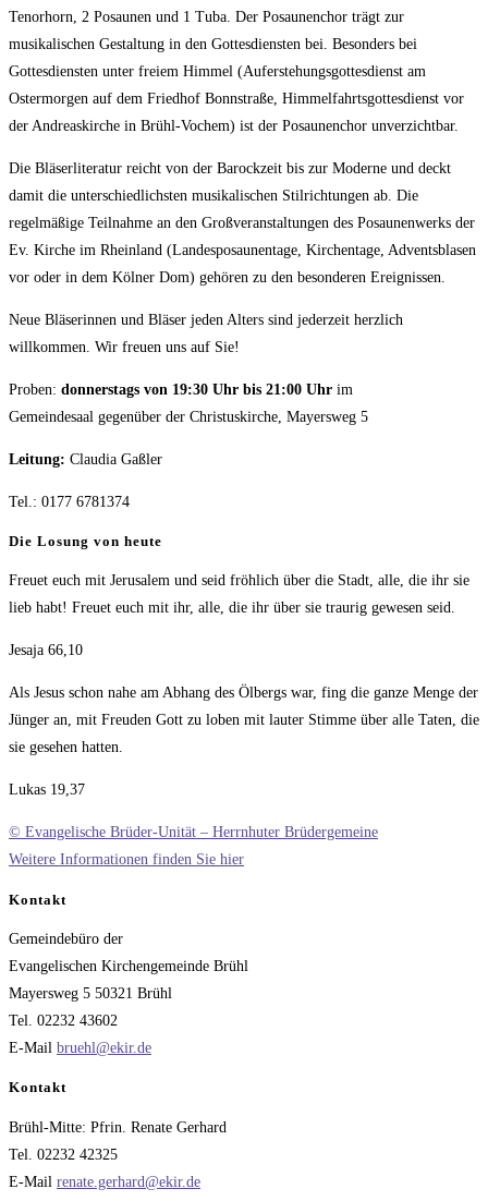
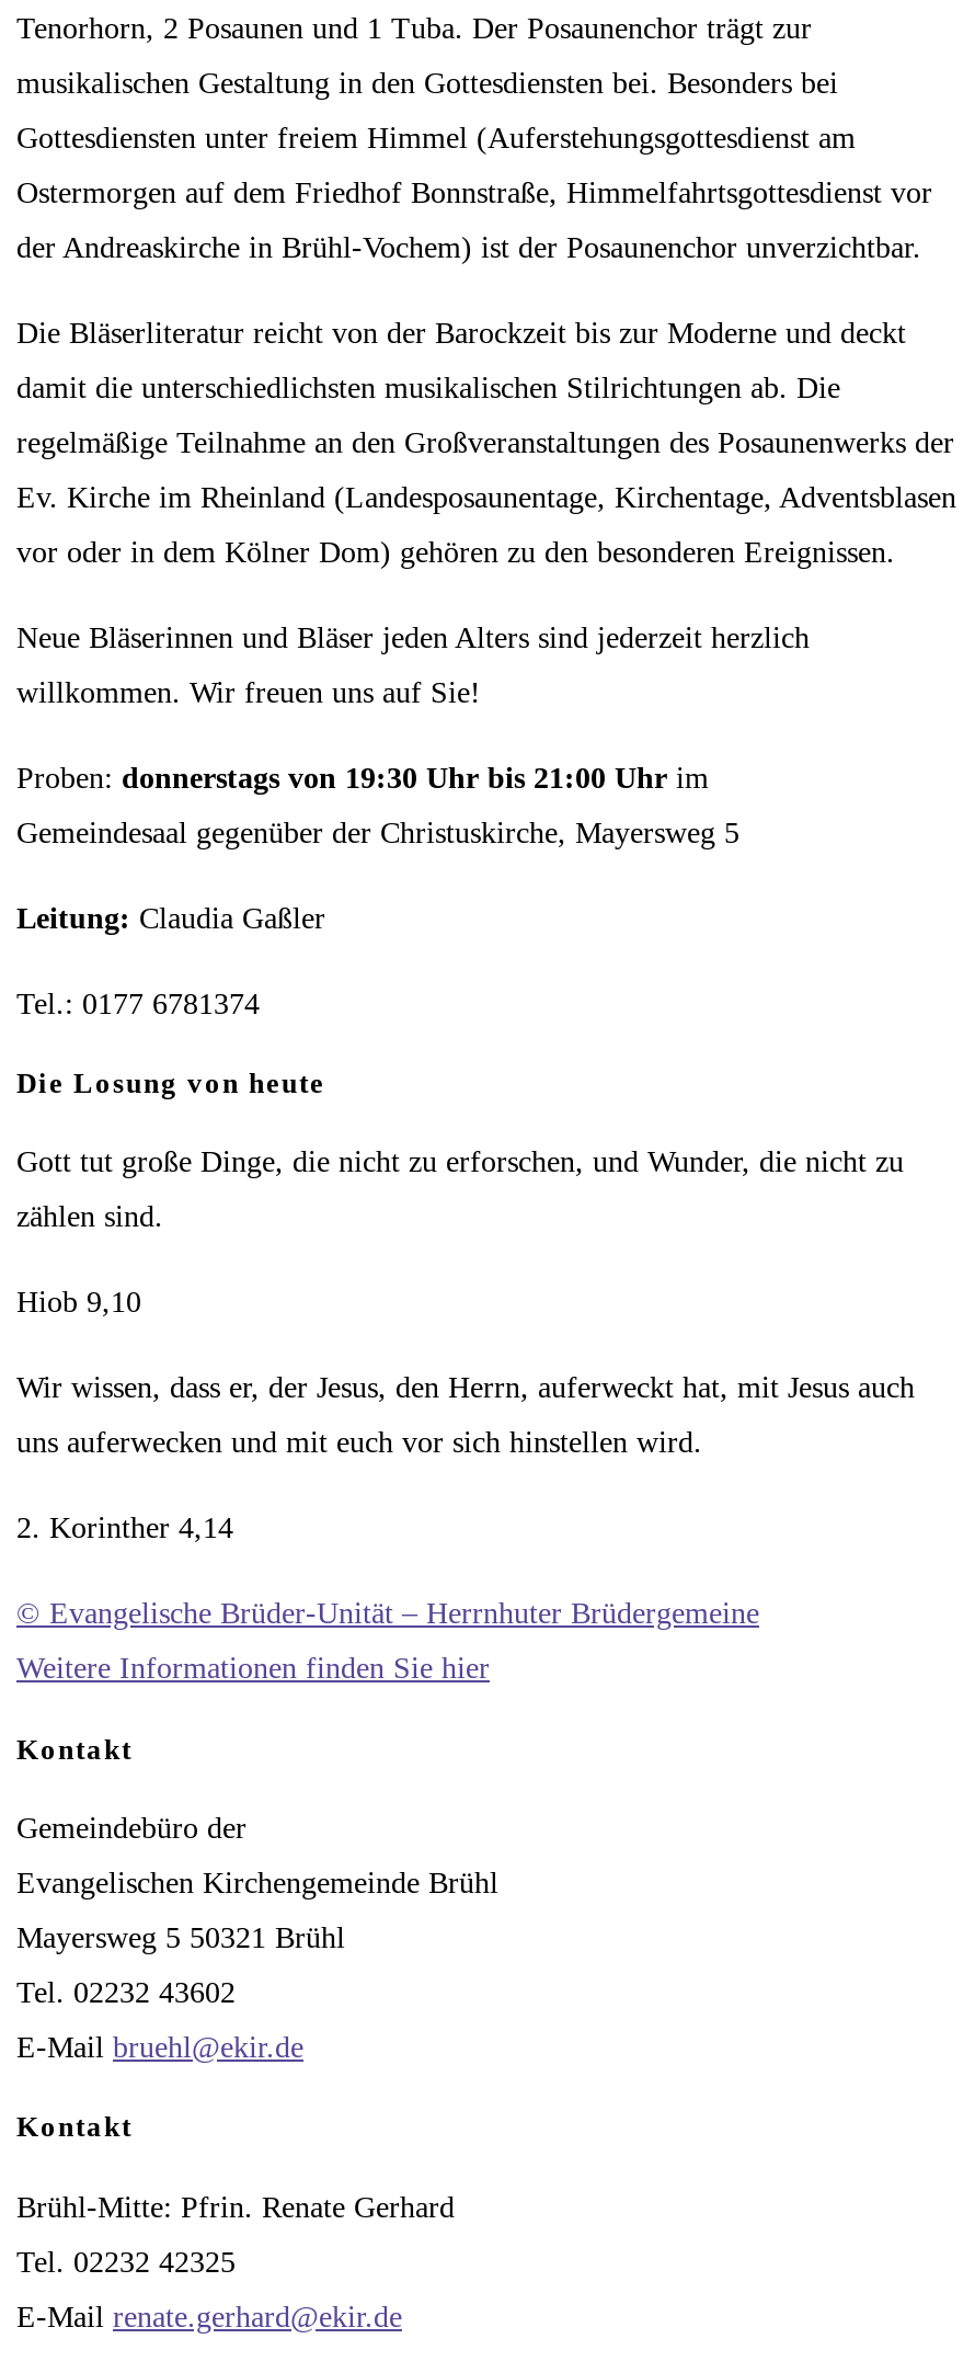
[9,573,479,798] Freuet euch mit Jerusalem und seid fröhlich über die Stadt, alle, die ihr sie | lieb habt! Freuet euch mit ihr, alle, die ihr über sie traurig gewesen seid. | Jesaja 66,10 | Als Jesus schon nahe am Abhang des Ölbergs war, fing die ganze Menge der | Jünger an, mit Freuden Gott zu loben mit lauter Stimme über alle Taten, die | sie gesehen hatten. | Lukas 19,37 -> [16,1146,915,1545] Gott tut große Dinge, die nicht zu erforschen, und Wunder, die nicht zu | zählen sind. | Hiob 9,10 | Wir wissen, dass er, der Jesus, den Herrn, auferweckt hat, mit Jesus auch | uns auferwecken und mit euch vor sich hinstellen wird. | 2. Korinther 4,14

